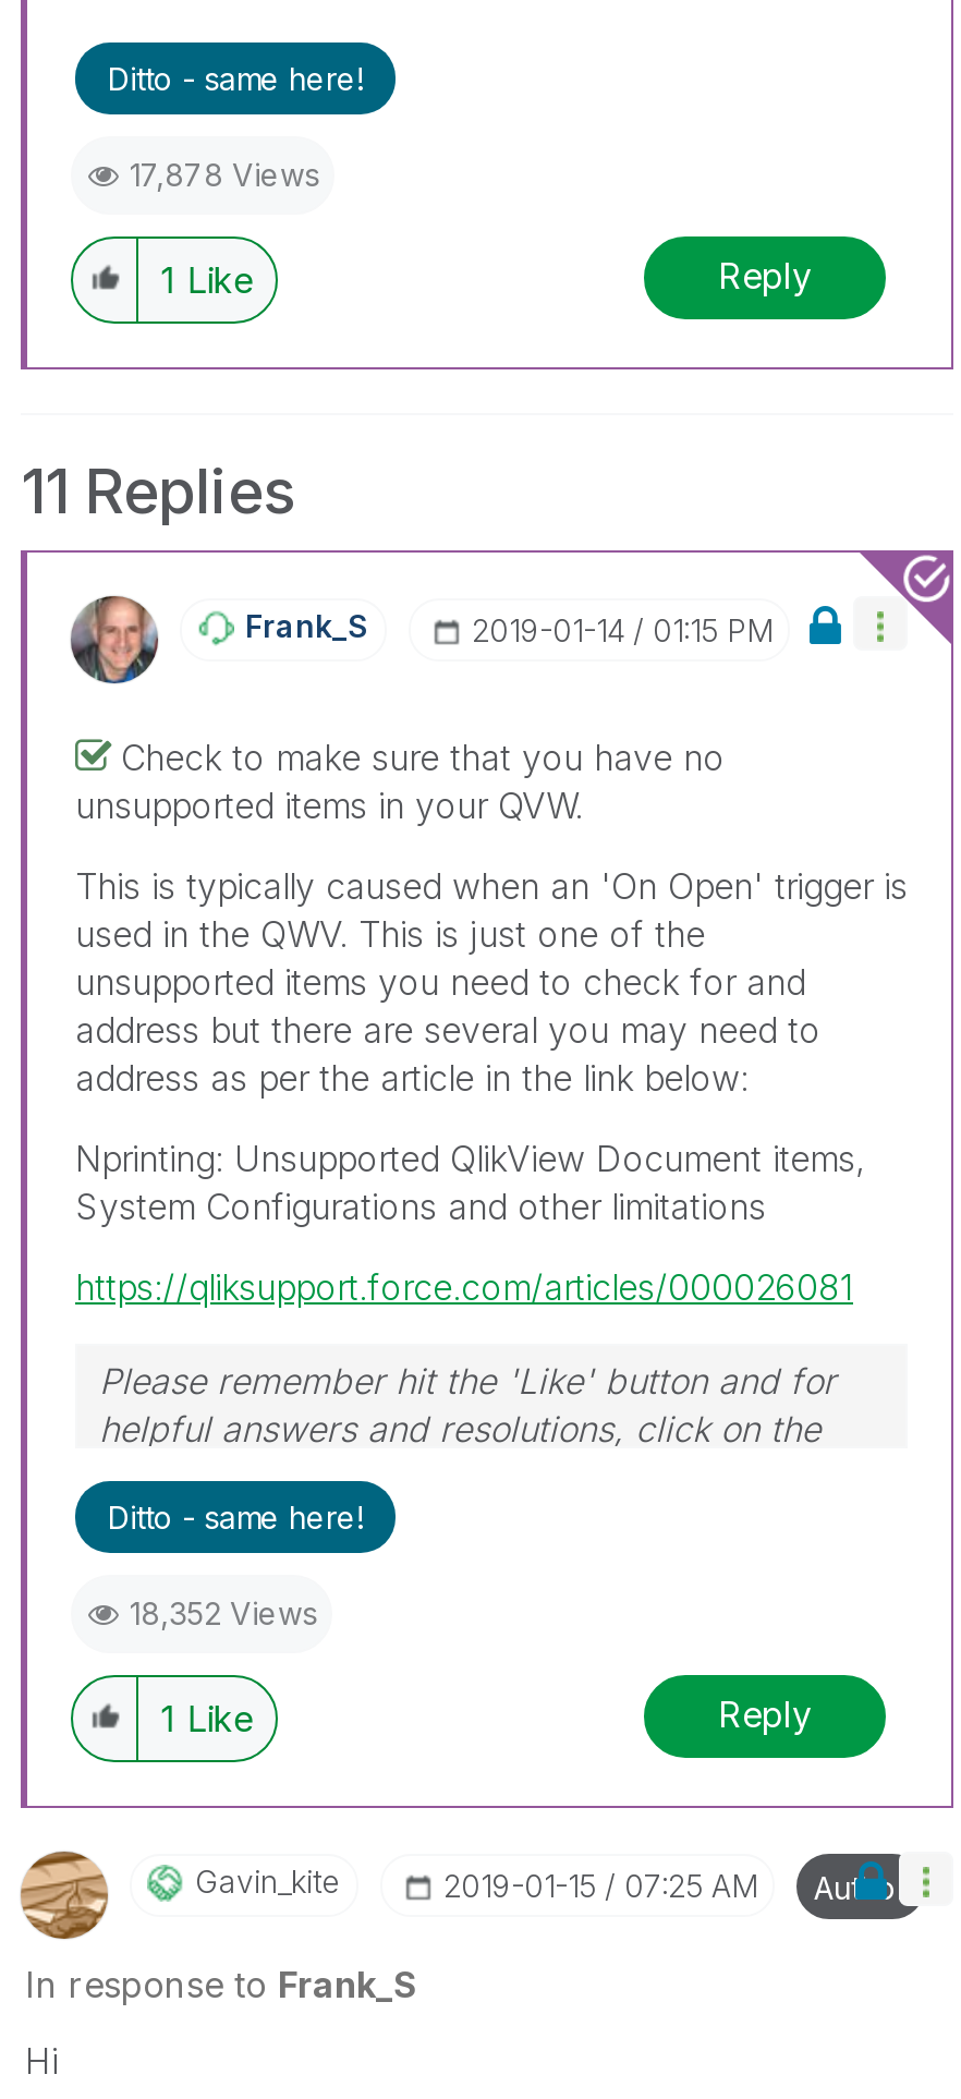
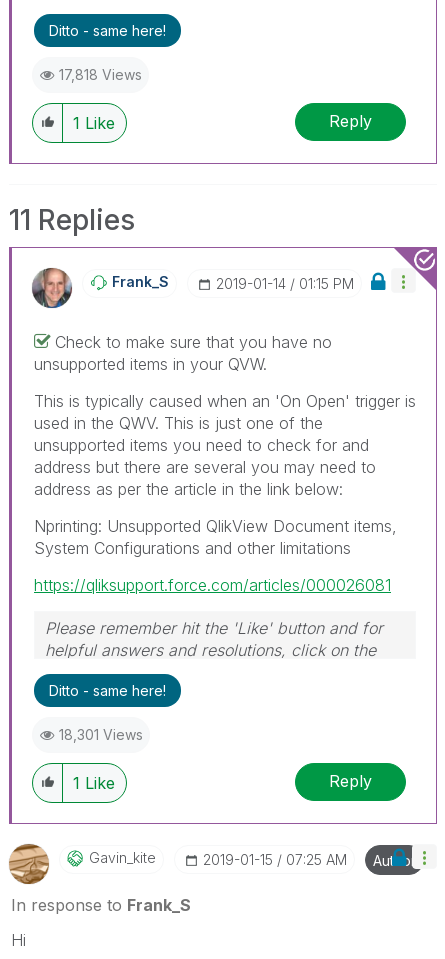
[130,155,319,192] 17,878 Views -> [59,65,142,82] 17,818 Views
[130,1593,317,1630] 18,352 Views -> [59,725,143,742] 18,301 Views

